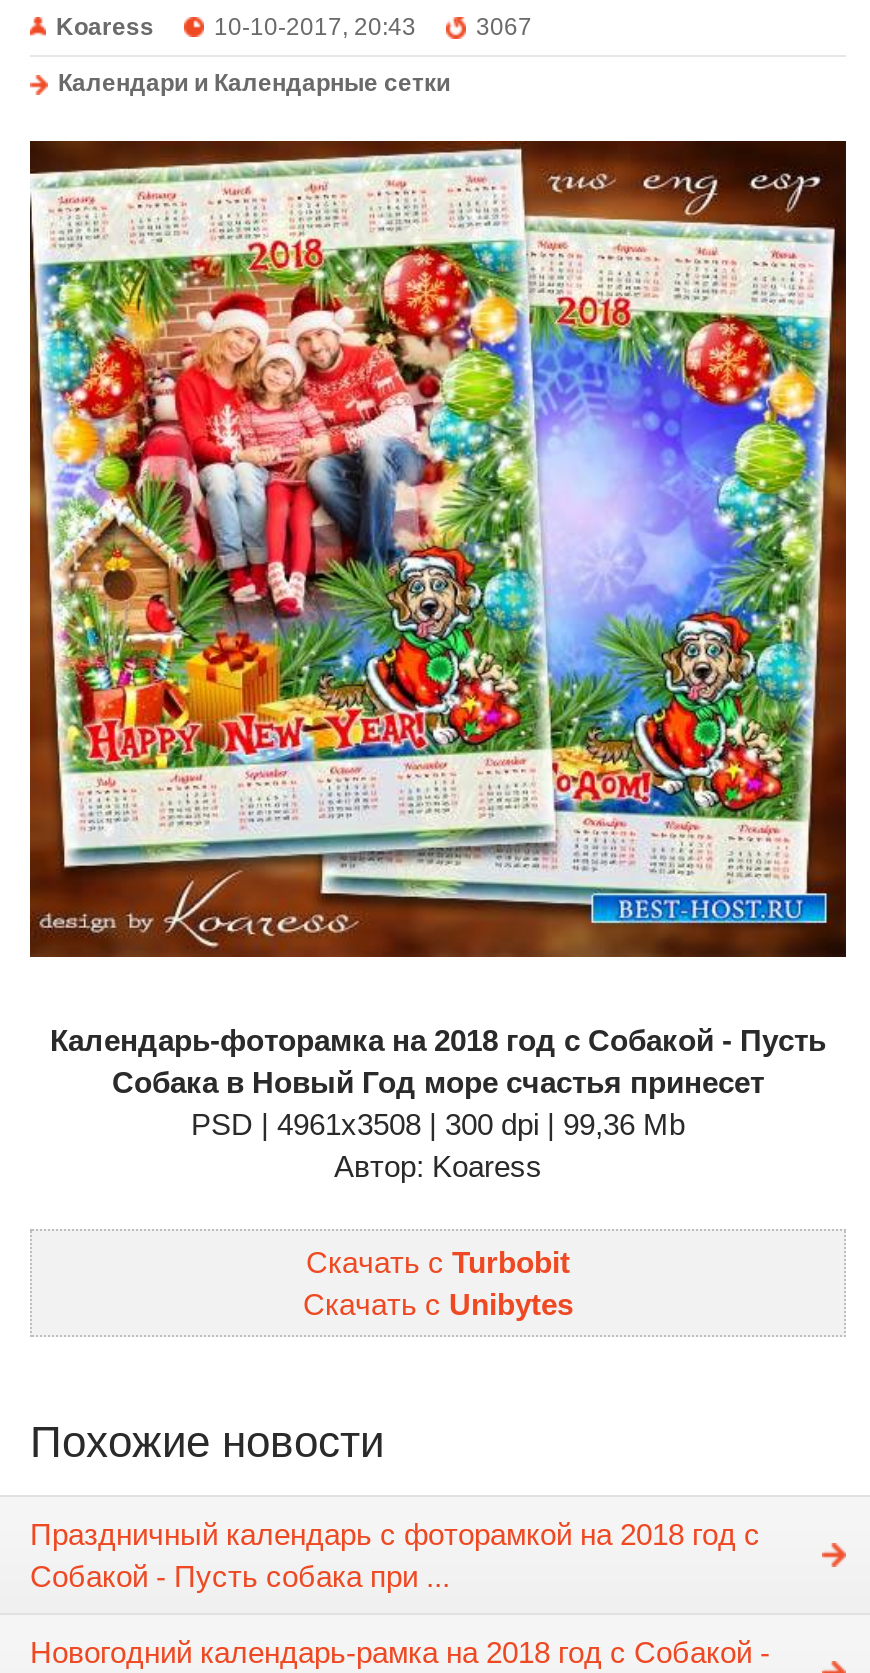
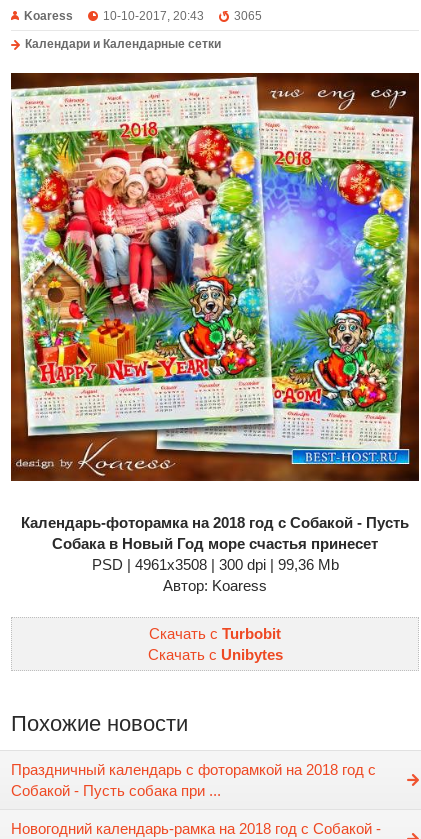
[476,13,532,41] 3067 -> [234,9,262,23] 3065

